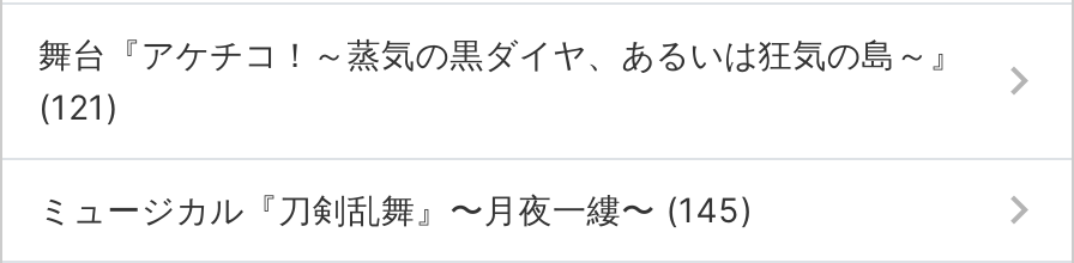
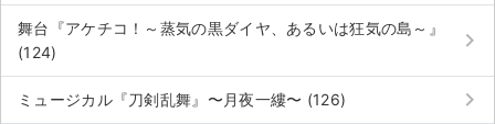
[38,86,119,127] (121) -> [18,43,57,61] (124)
[38,189,753,230] ミュージカル『刀剣乱舞』〜月夜一縷〜 (145) -> [18,90,346,109] ミュージカル『刀剣乱舞』〜月夜一縷〜 (126)

